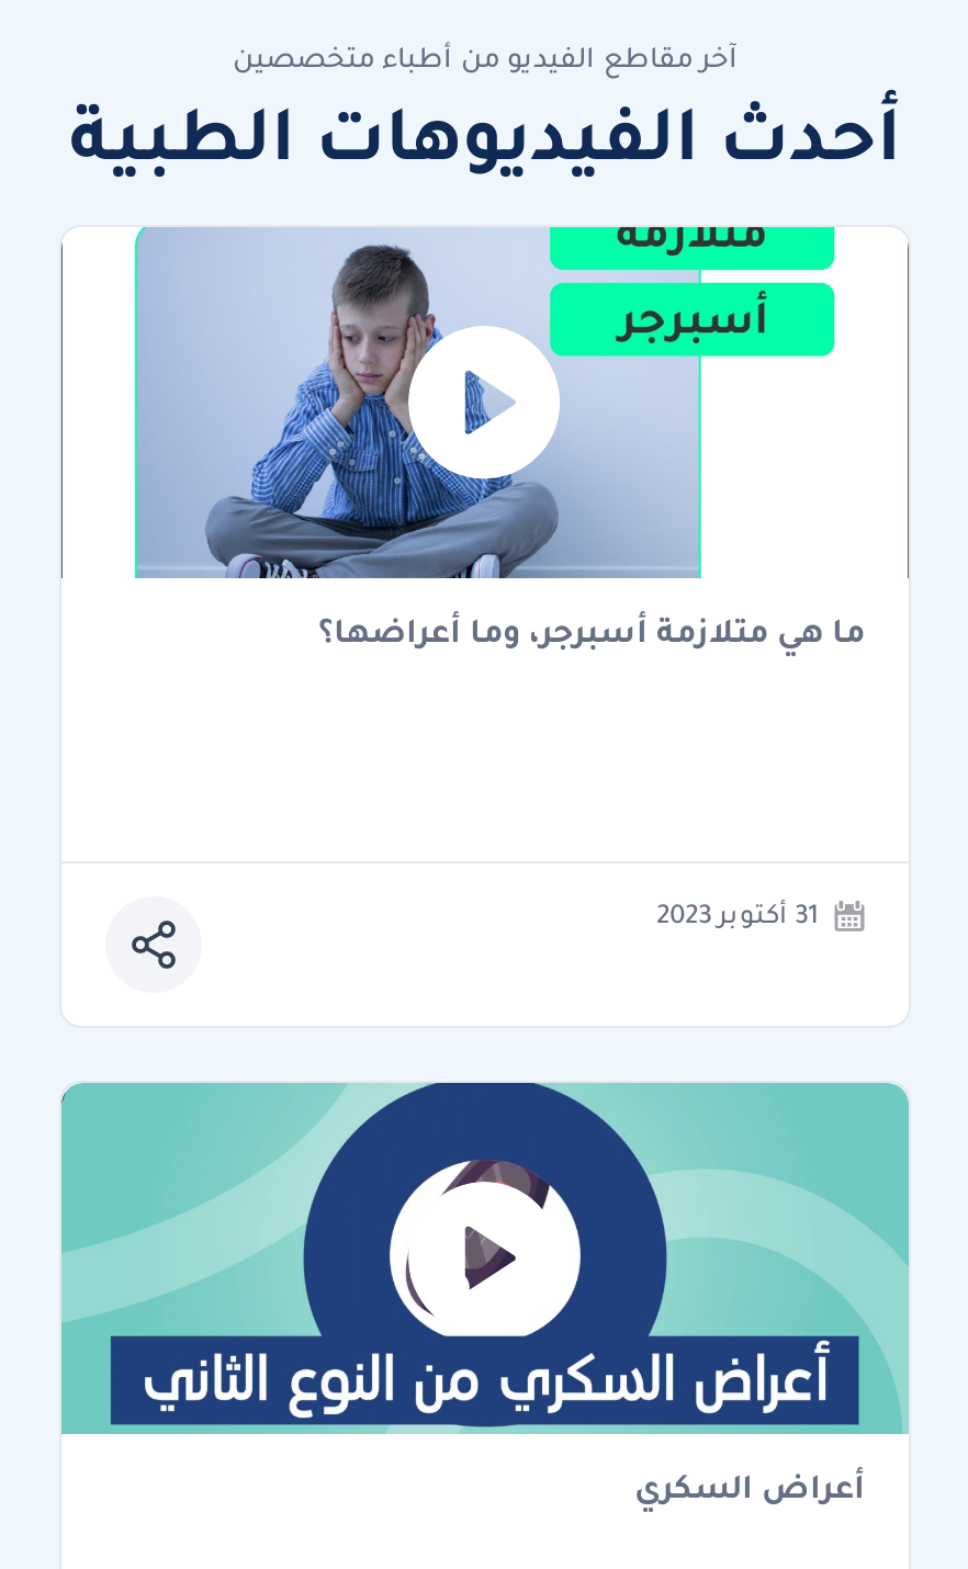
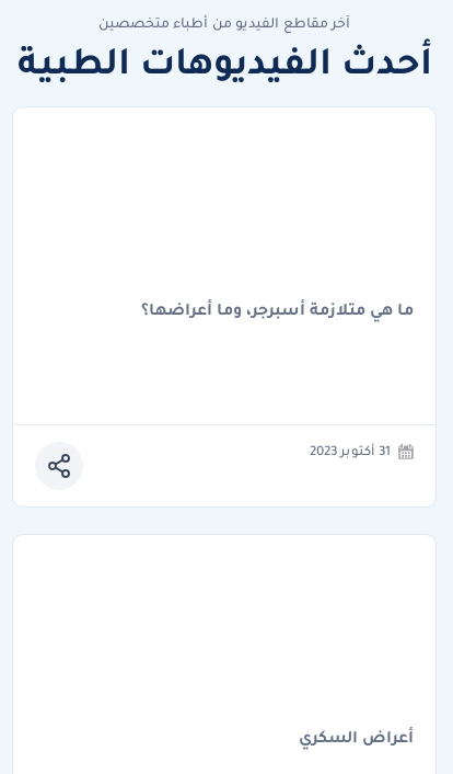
[132,225,838,580] [image] -> none
[59,1081,911,1436] [image] -> none

